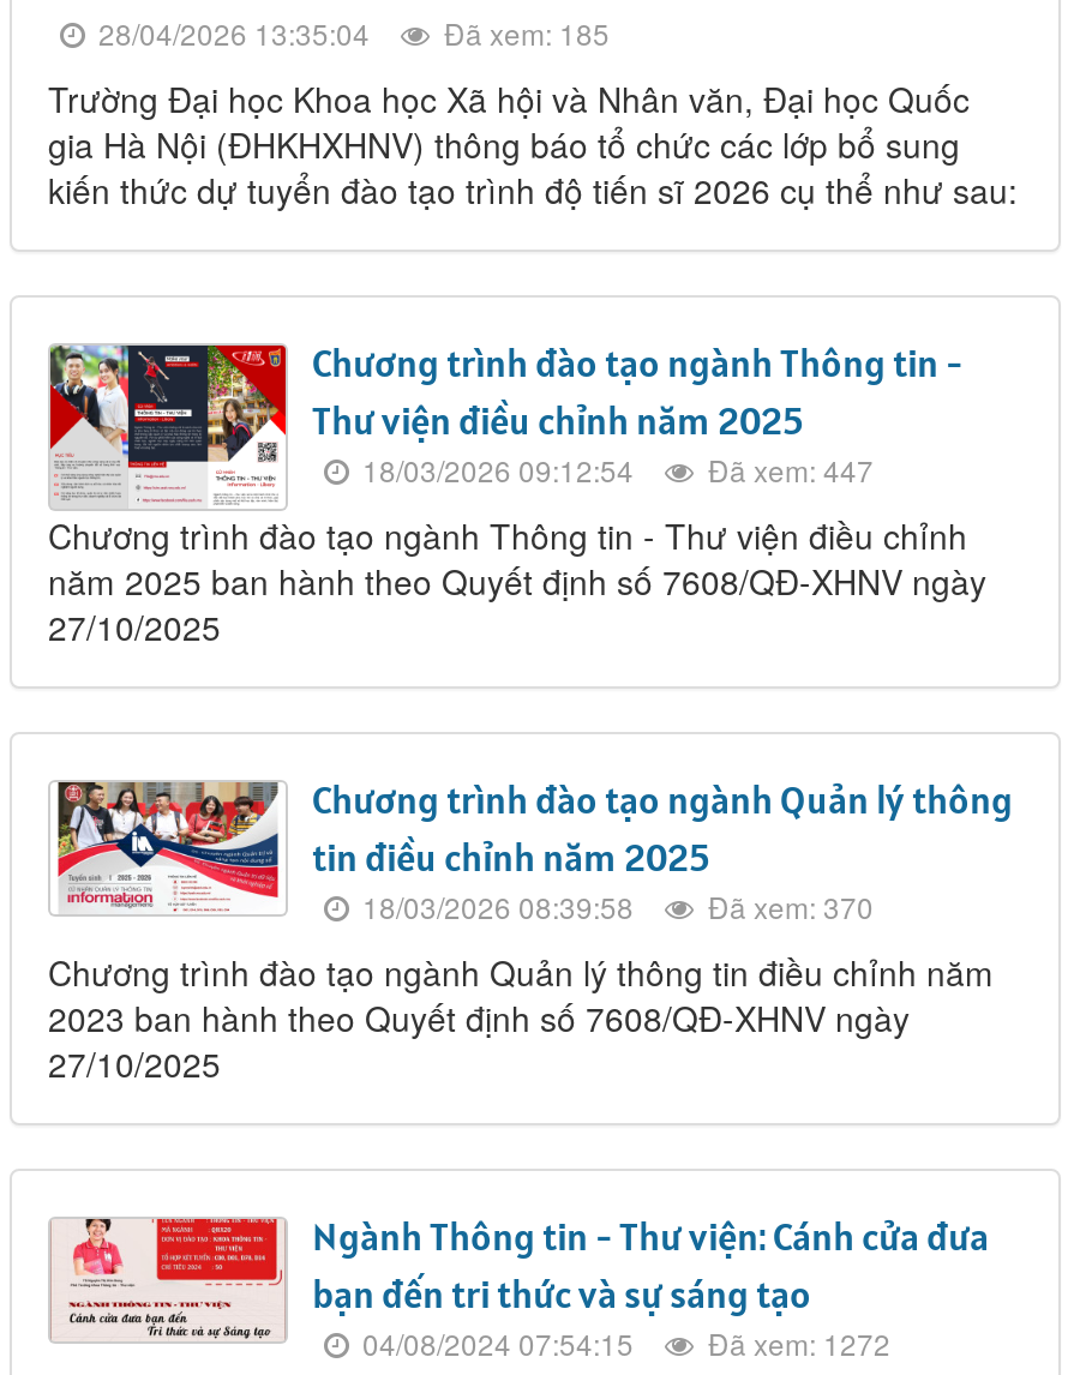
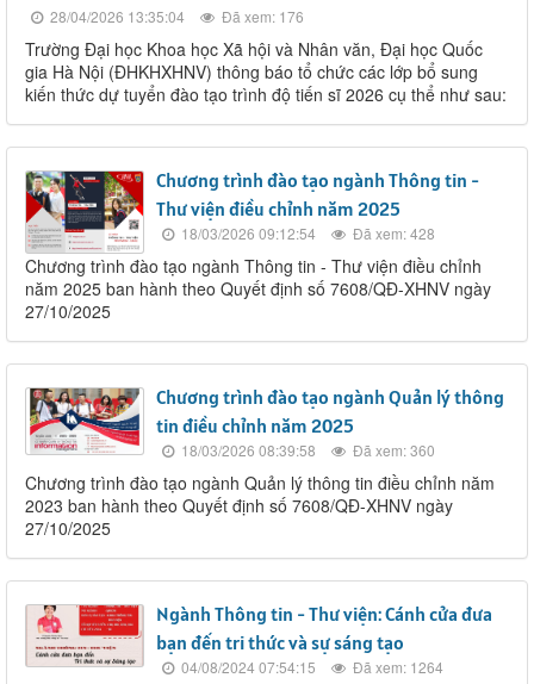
[91,12,610,53] 28/04/2026 13:35:04 Đã xem: 185 -> [46,6,304,26] 28/04/2026 13:35:04 Đã xem: 176
[355,448,874,489] 18/03/2026 09:12:54 Đã xem: 447 -> [178,223,435,243] 18/03/2026 09:12:54 Đã xem: 428
[355,885,874,926] 18/03/2026 08:39:58 Đã xem: 370 -> [178,440,435,460] 18/03/2026 08:39:58 Đã xem: 360
[355,1322,890,1363] 04/08/2024 07:54:15 Đã xem: 1272 -> [178,656,443,677] 04/08/2024 07:54:15 Đã xem: 1264

